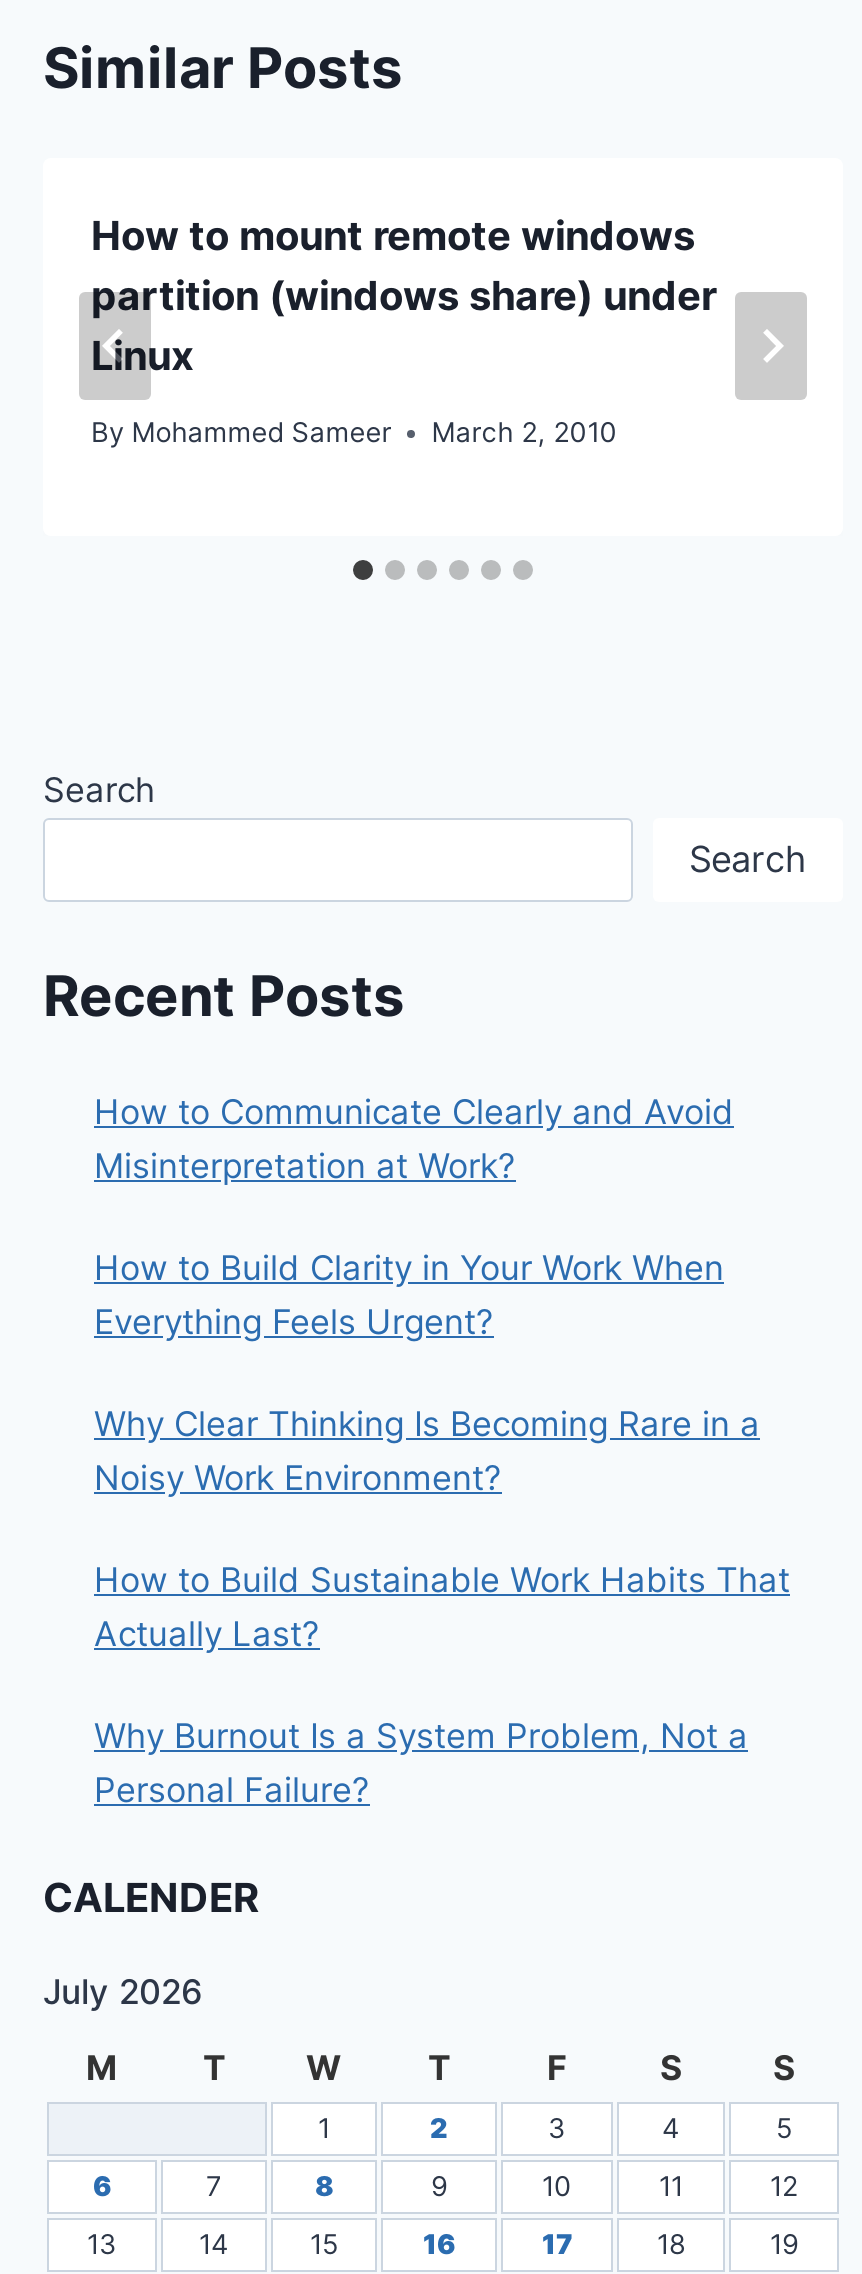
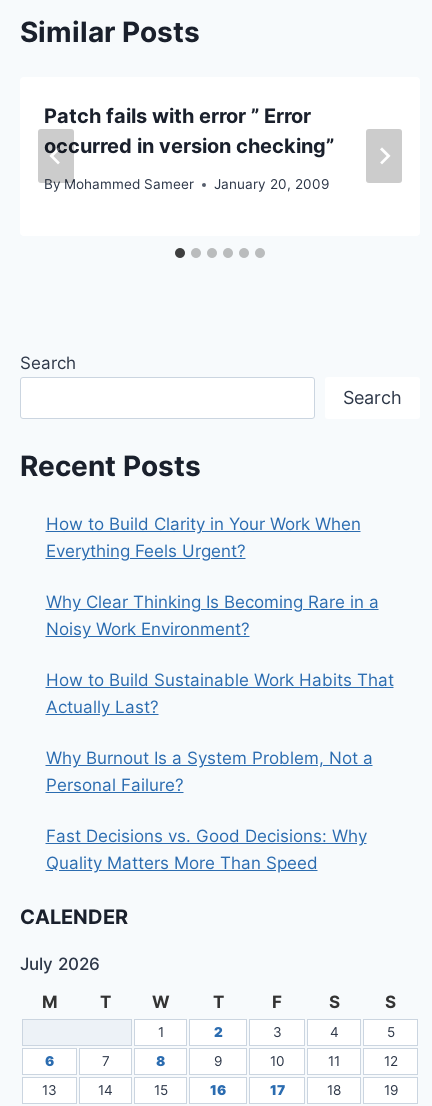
[91,211,717,379] How to mount remote windows | partition (windows share) under | Linux -> [44,103,334,157] Patch fails with error ” Error | occurred in version checking”
[91,416,617,448] By Mohammed Sameer March 2, 2010 -> [44,176,329,192] By Mohammed Sameer January 20, 2009
[94,1091,734,1185] How to Communicate Clearly and Avoid | Misinterpretation at Work? -> none
moved [94,1247,790,1809] -> [45,514,393,795]: How to Build Clarity in Your Work When | Everything Feels Urgent? | Why Clear Thinking Is Becoming Rare in a | Noisy Work Environment? | How to Build Sustainable Work Habits That | Actually Last? | Why Burnout Is a System Problem, Not a | Personal Failure?
none -> [45,826,366,873] Fast Decisions vs. Good Decisions: Why | Quality Matters More Than Speed

